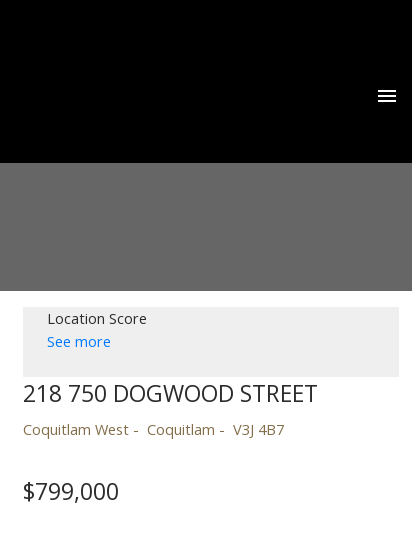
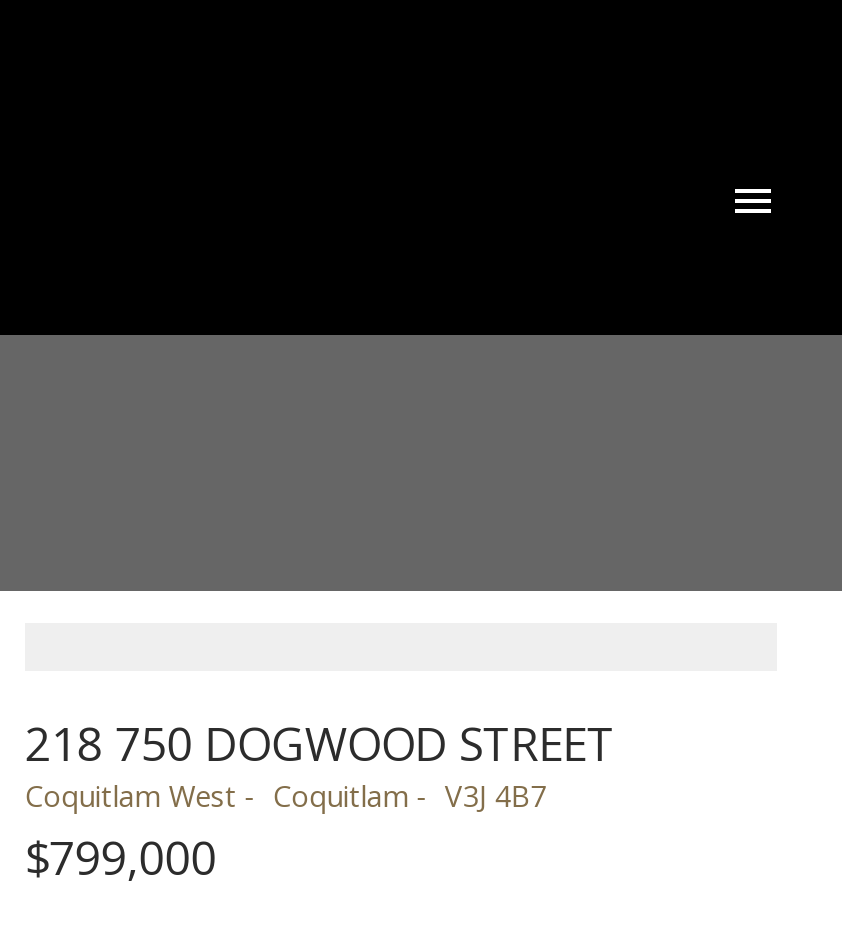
[47,307,147,350] Location Score | See more -> none

